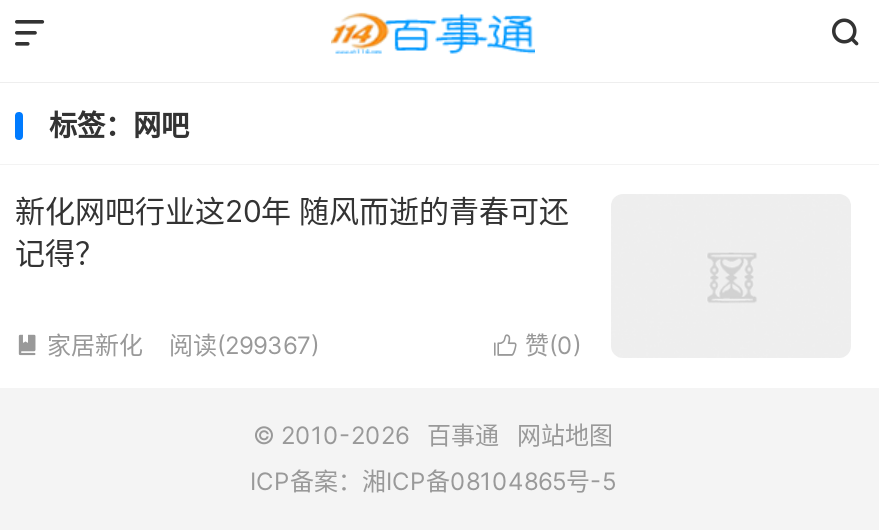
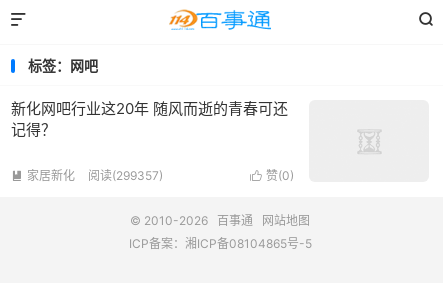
[169,330,319,360] 阅读(299367) -> [88,168,163,183] 阅读(299357)

